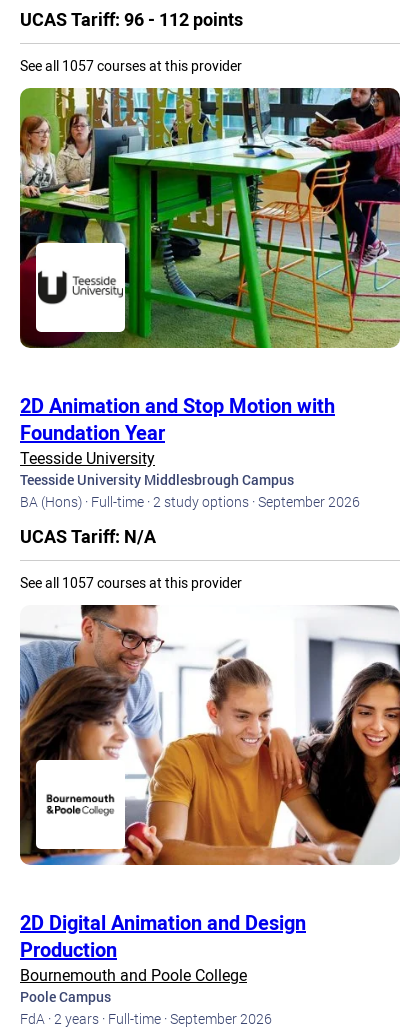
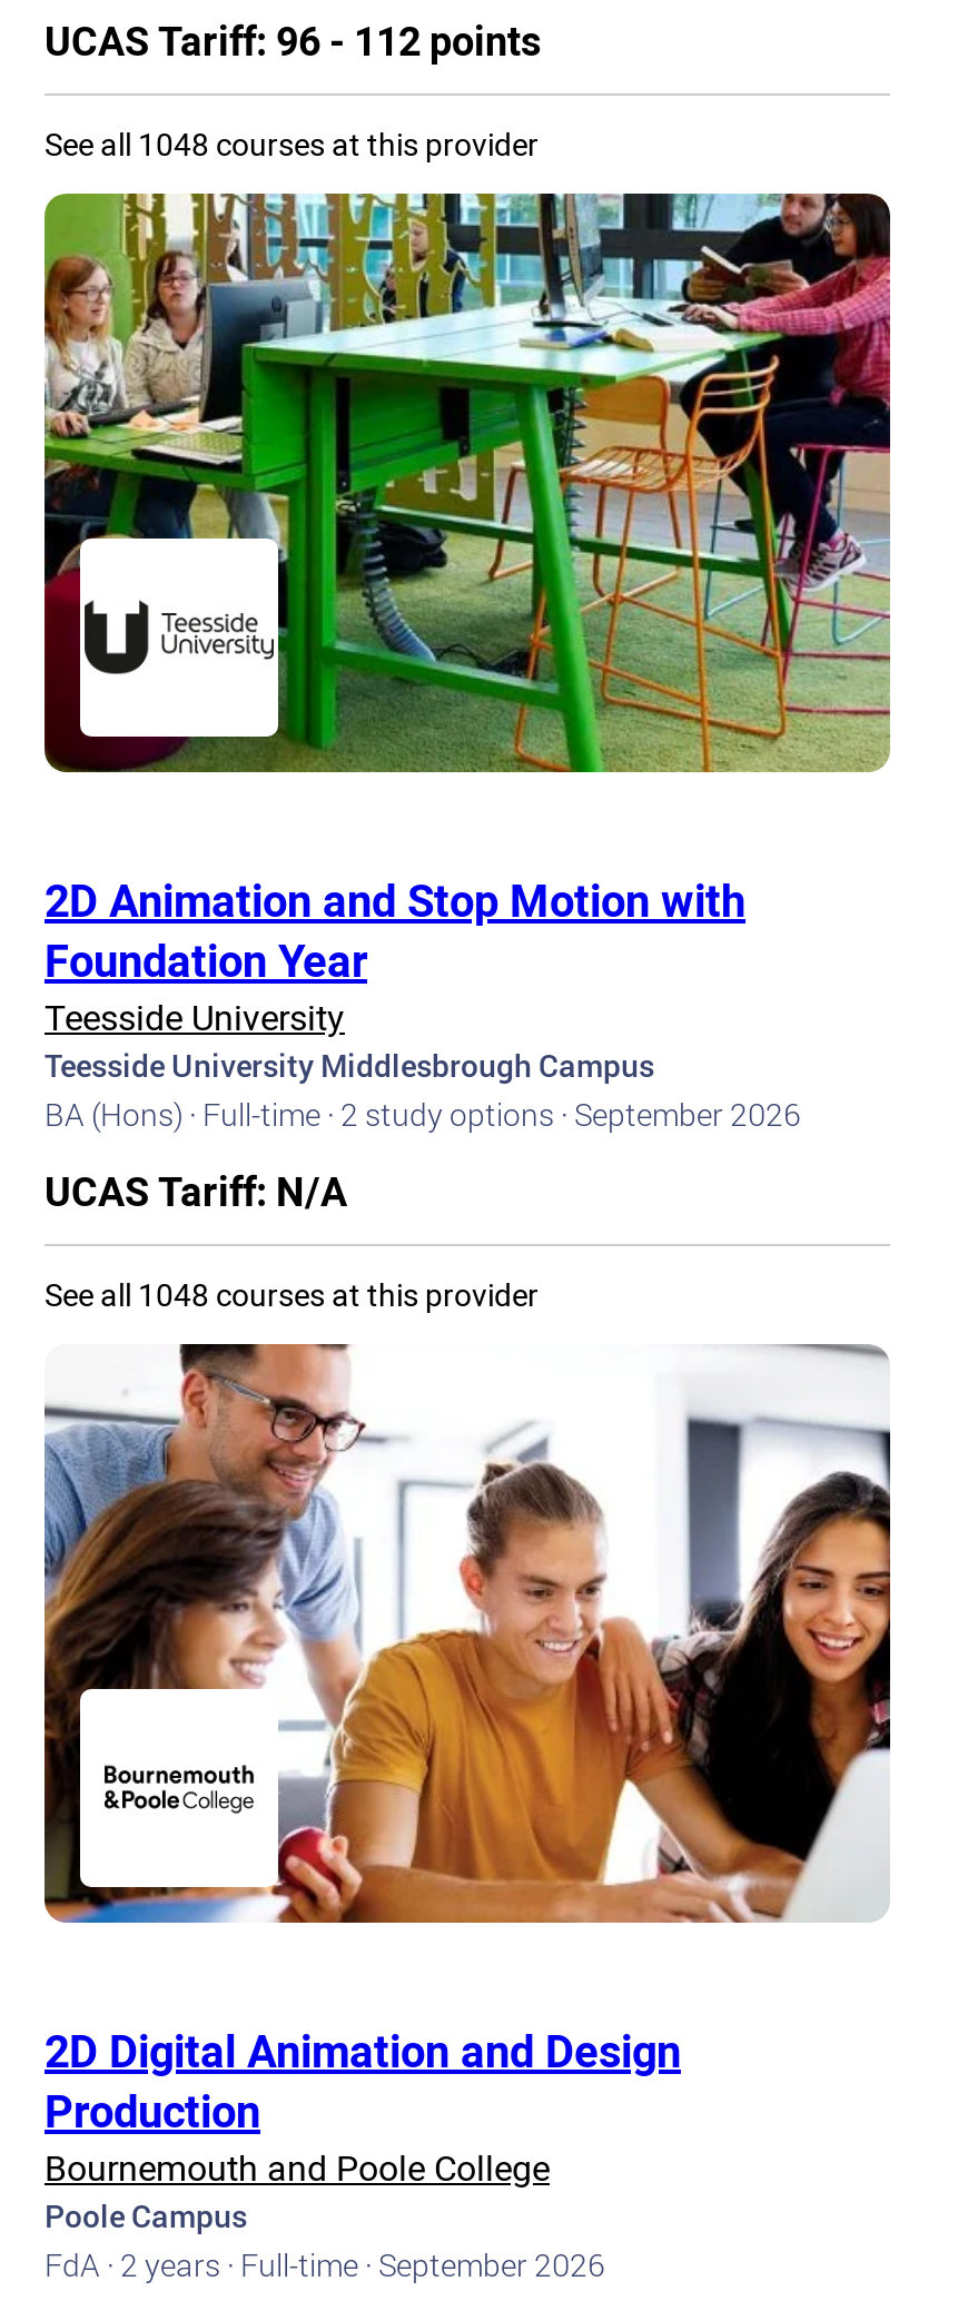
[20,56,242,75] See all 1057 courses at this provider -> [45,123,539,165] See all 1048 courses at this provider
[20,573,242,592] See all 1057 courses at this provider -> [45,1273,539,1316] See all 1048 courses at this provider

